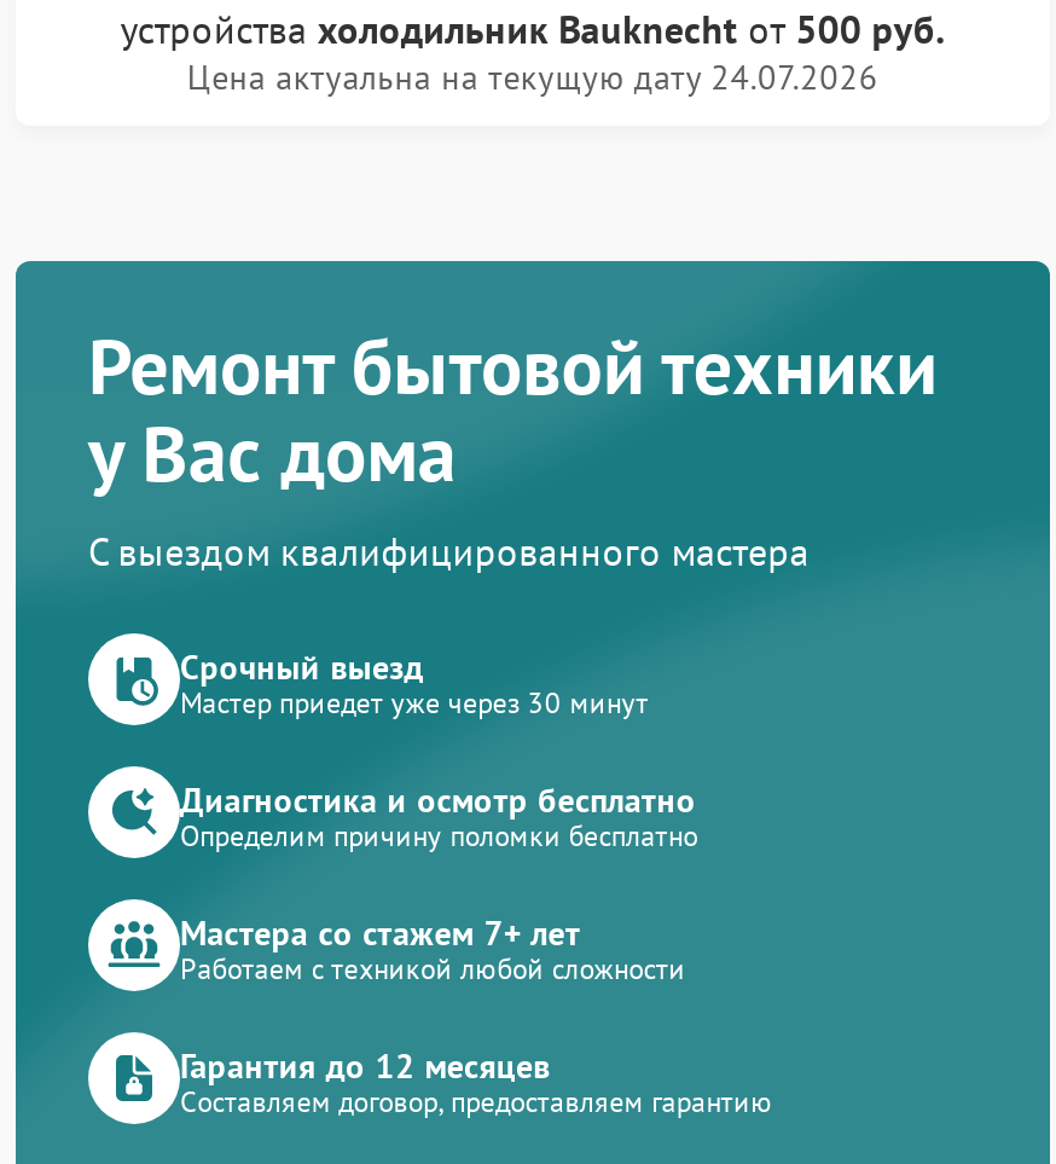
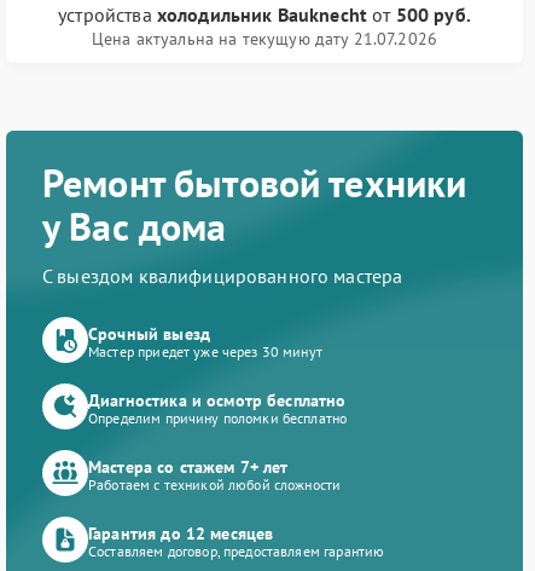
[187,56,879,100] Цена актуальна на текущую дату 24.07.2026 -> [92,28,437,50] Цена актуальна на текущую дату 21.07.2026

